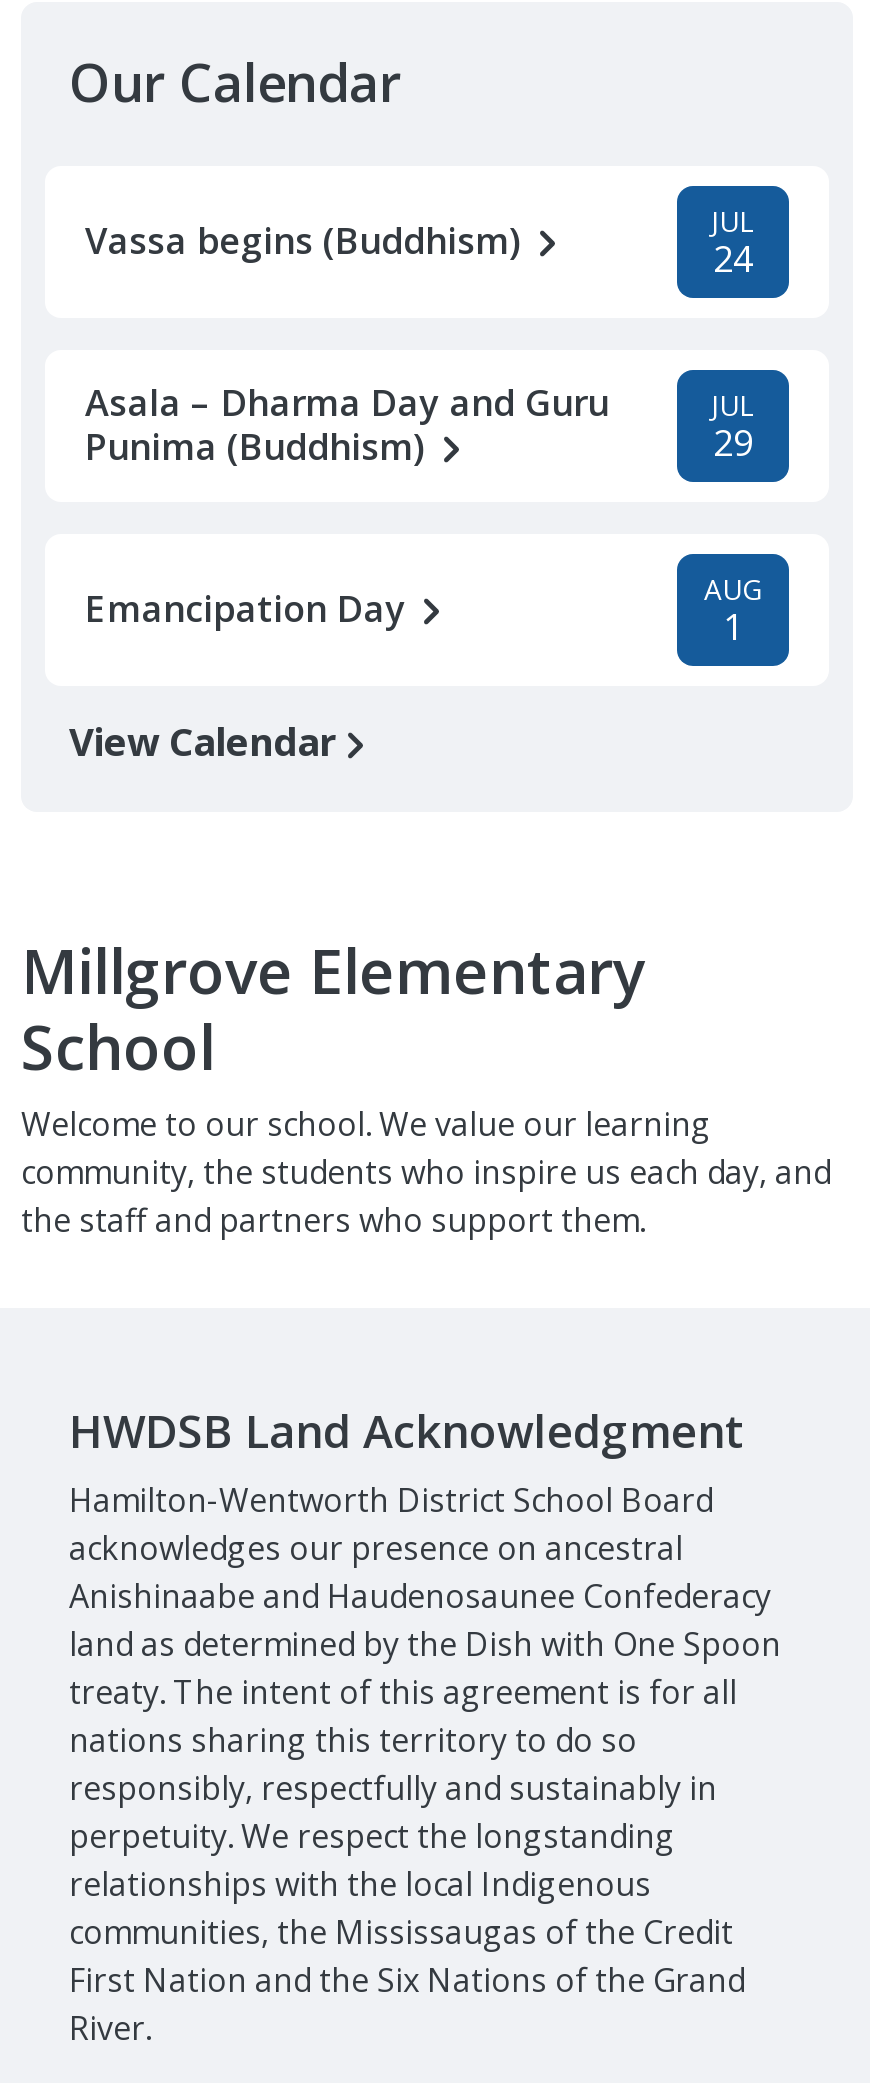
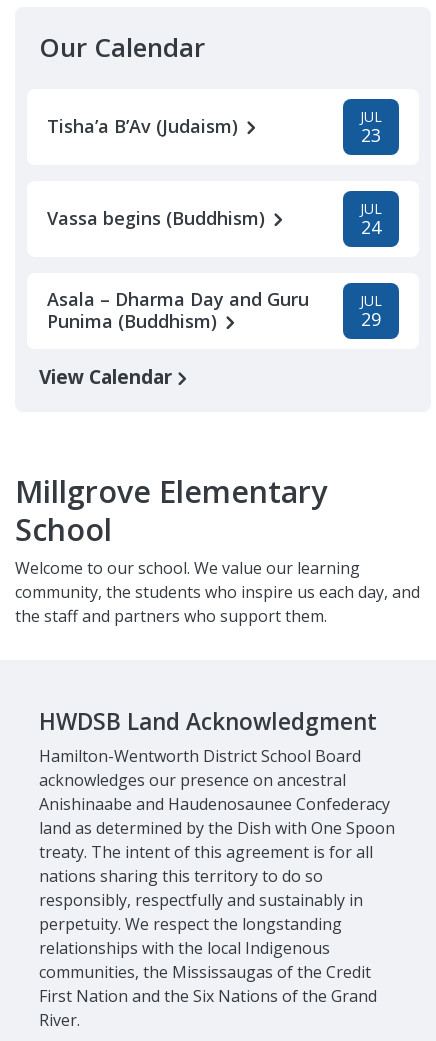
none -> [47,107,382,147] Tisha’a B’Av (Judaism) | JUL | 23
moved [85,202,755,470] -> [47,199,382,333]: Vassa begins (Buddhism) | JUL | 24 | Asala – Dharma Day and Guru | Punima (Buddhism) | JUL | 29
[85,570,762,650] Emancipation Day | AUG | 1 -> none

